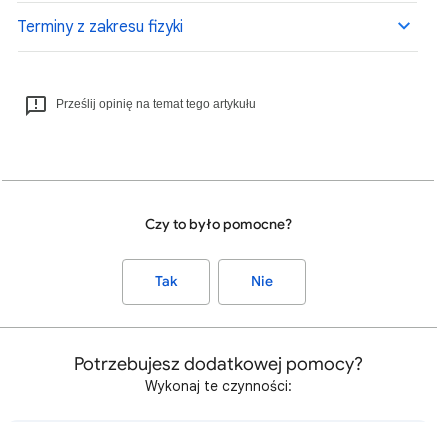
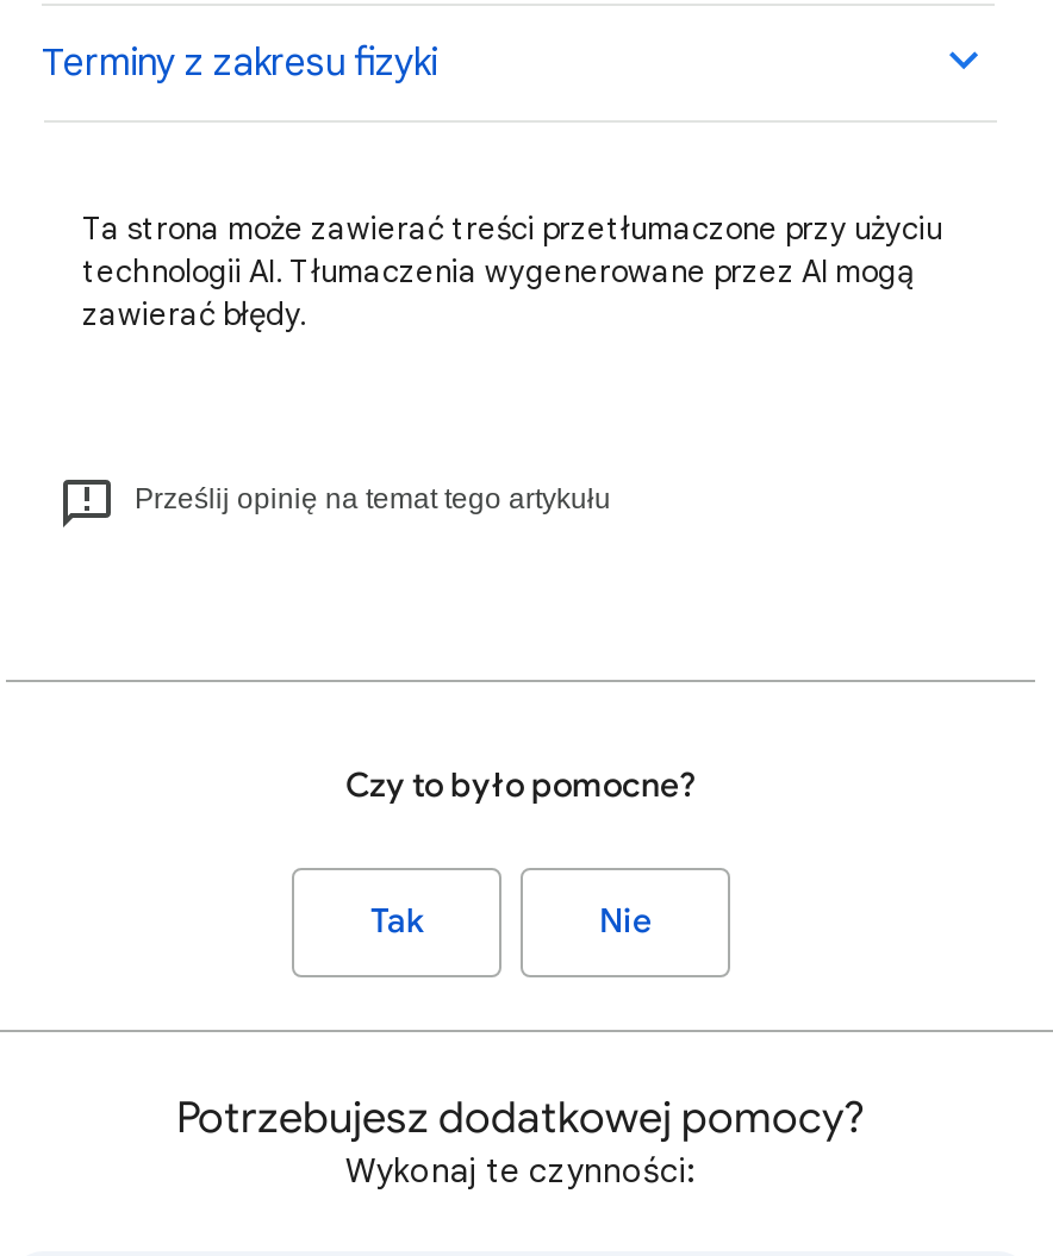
none -> [82,208,942,335] Ta strona może zawierać treści przetłumaczone przy użyciu | technologii AI. Tłumaczenia wygenerowane przez AI mogą | zawierać błędy.

